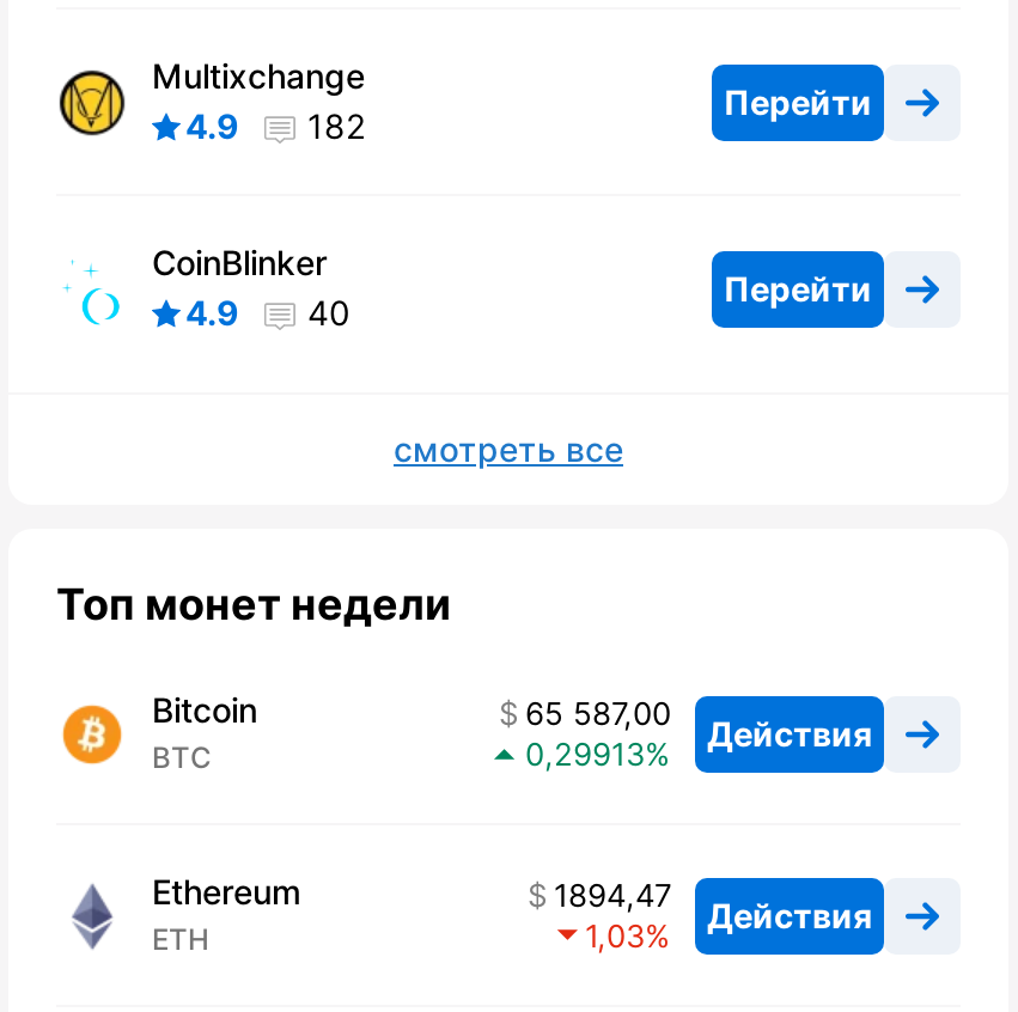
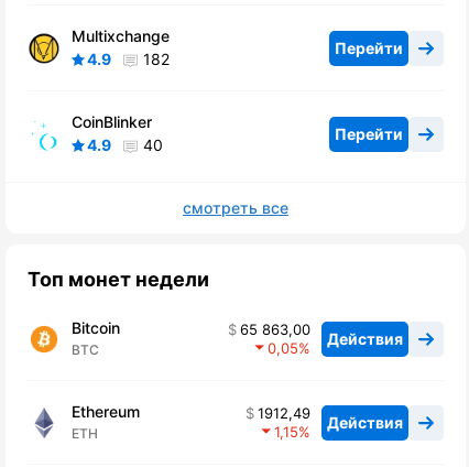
[525,695,872,753] 65 587,00 Действия -> [240,321,403,348] 65 863,00 Действия
[525,735,645,774] 0,29913 -> [268,340,298,357] 0,05
[554,877,872,935] 1894,47 Действия -> [258,405,403,432] 1912,49 Действия
[585,917,645,956] 1,03 -> [274,423,298,441] 1,15

